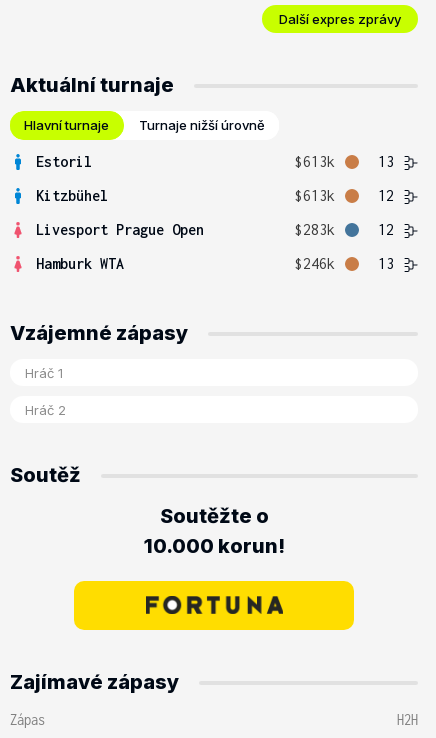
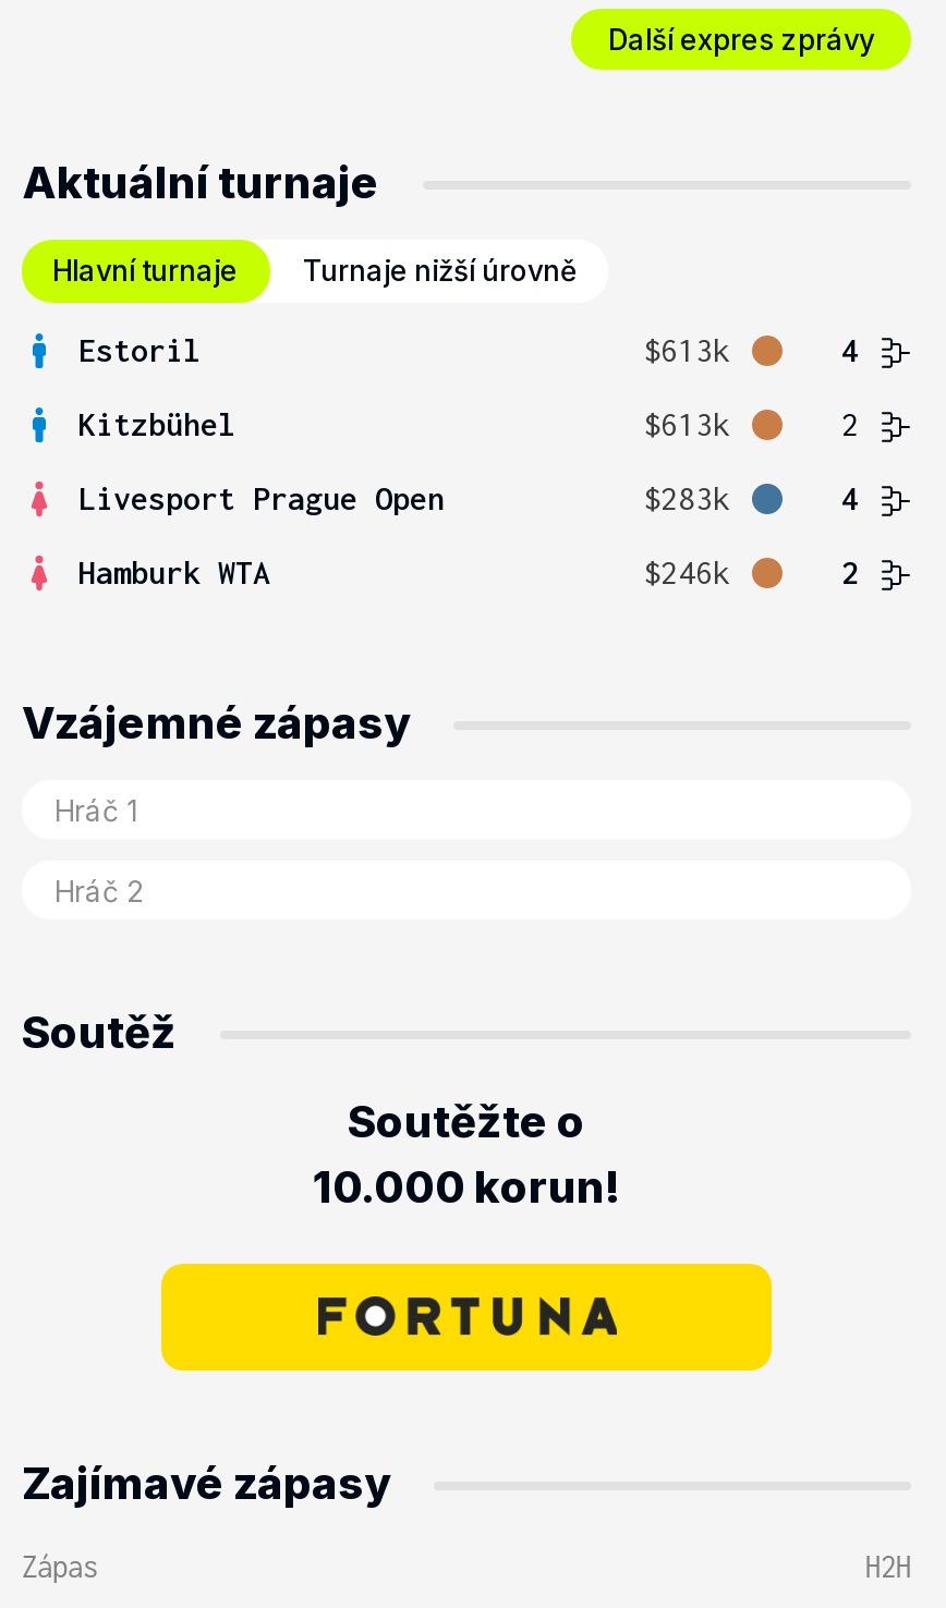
[378,153,394,170] 13 -> [841,331,859,368] 4
[378,187,394,204] 12 -> [841,405,859,442] 2
[378,221,394,238] 12 -> [841,479,859,516] 4
[378,255,394,272] 13 -> [841,553,859,590] 2

